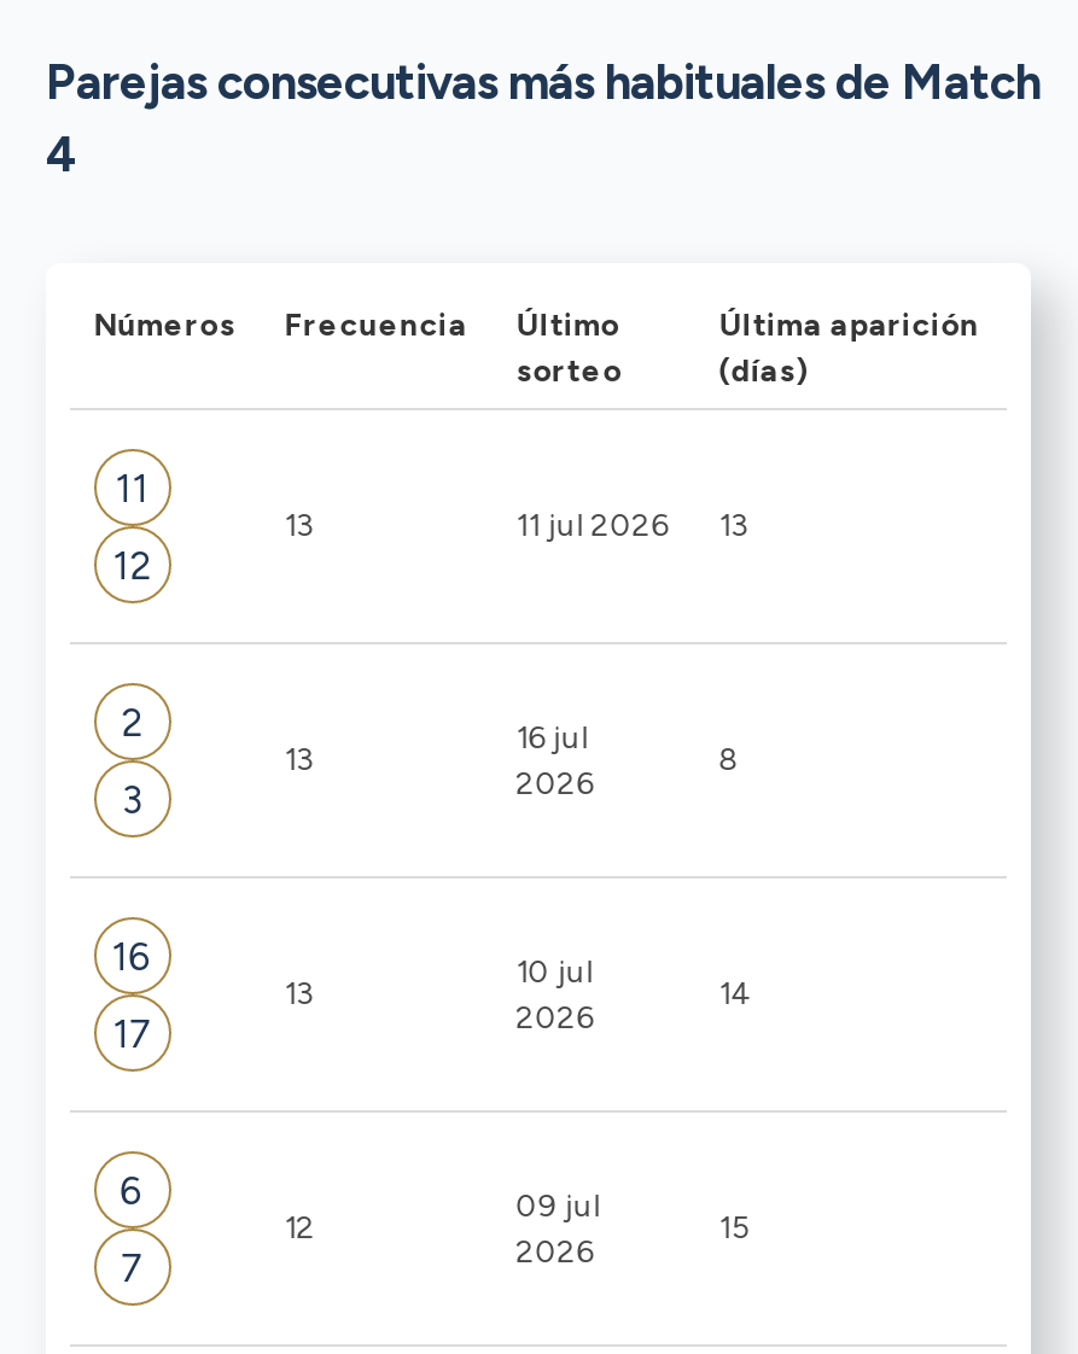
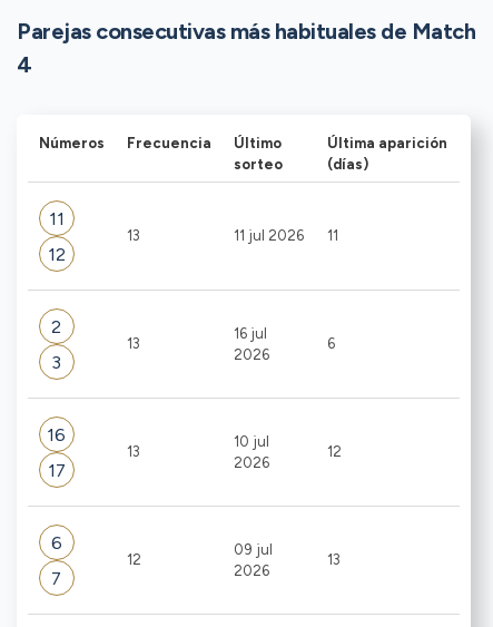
[516,506,748,542] 11 jul 2026 13 -> [233,227,338,243] 11 jul 2026 11
[719,740,738,776] 8 -> [327,335,335,351] 6
[719,974,753,1010] 14 -> [327,443,341,459] 12
[719,1208,750,1244] 15 -> [327,551,340,567] 13

